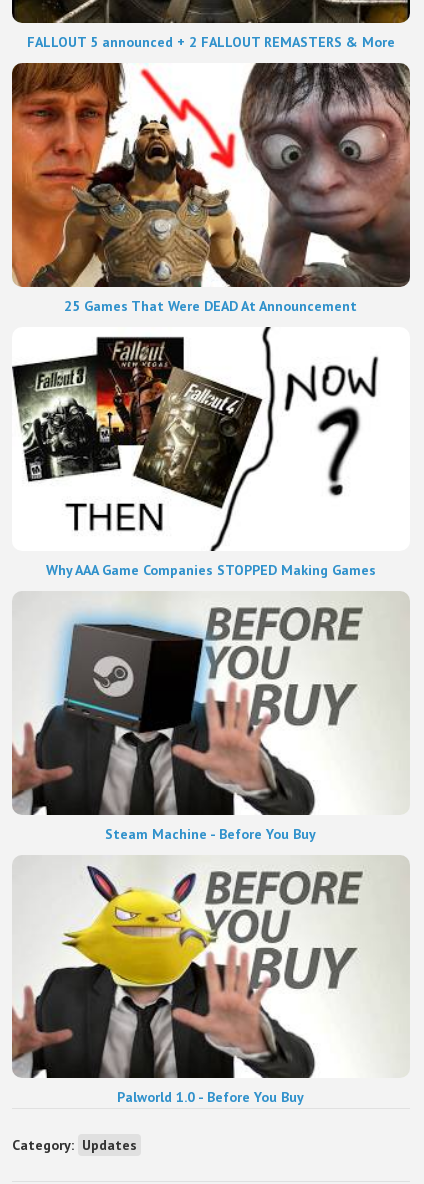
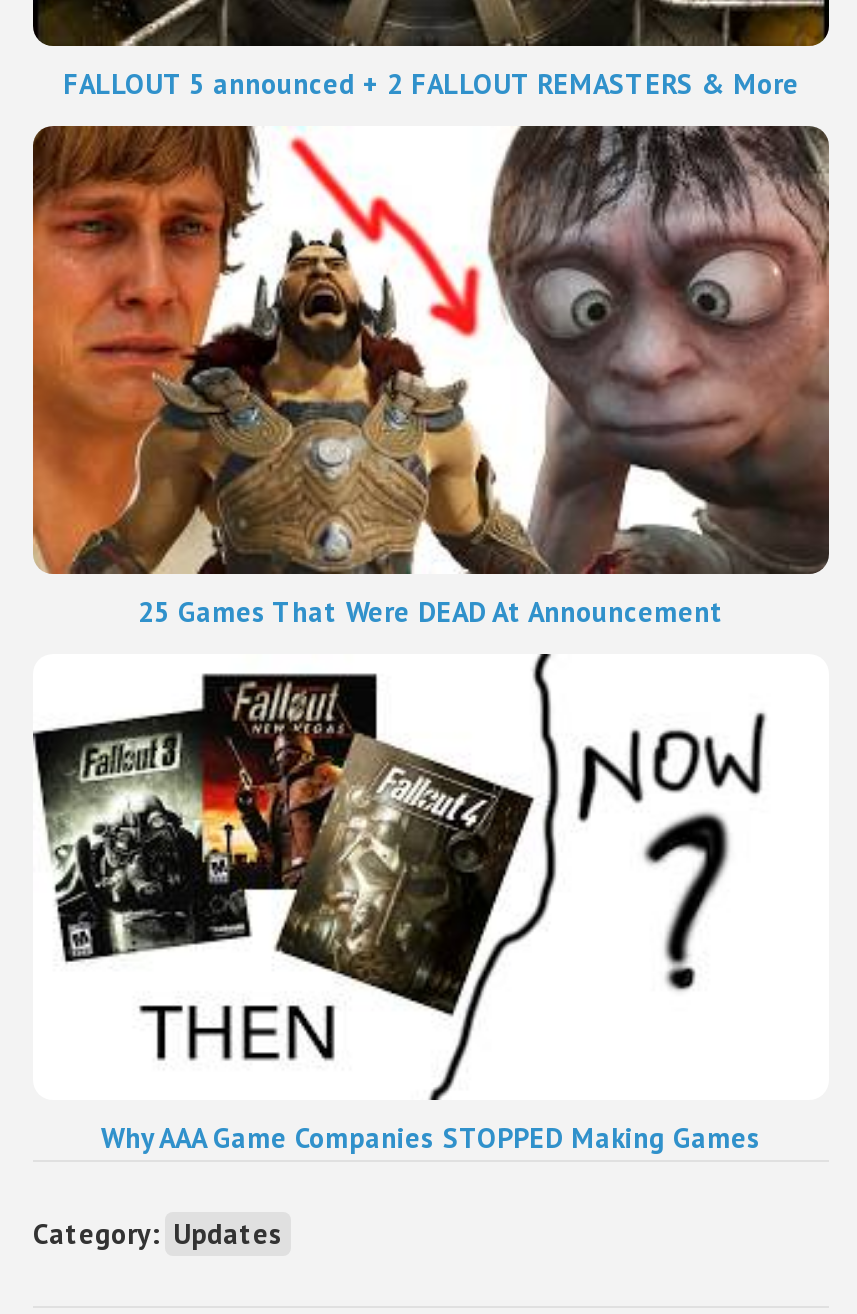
[12,592,409,843] [image] | Steam Machine - Before You Buy -> none
[11,856,410,1106] [image] | Palworld 1.0 - Before You Buy -> none

